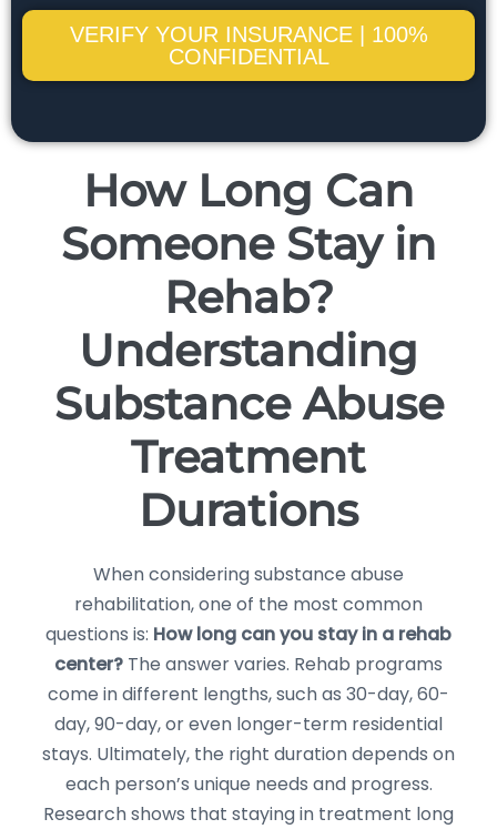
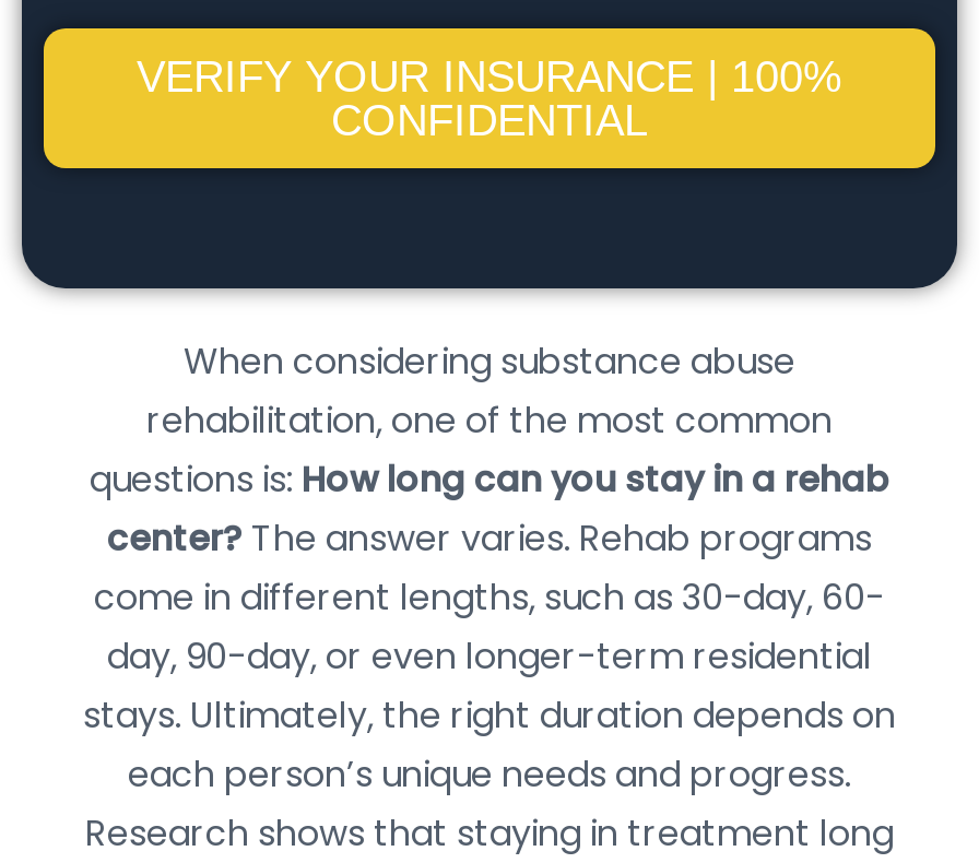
[54,163,443,537] How Long Can | Someone Stay in | Rehab? | Understanding | Substance Abuse | Treatment | Durations -> none

